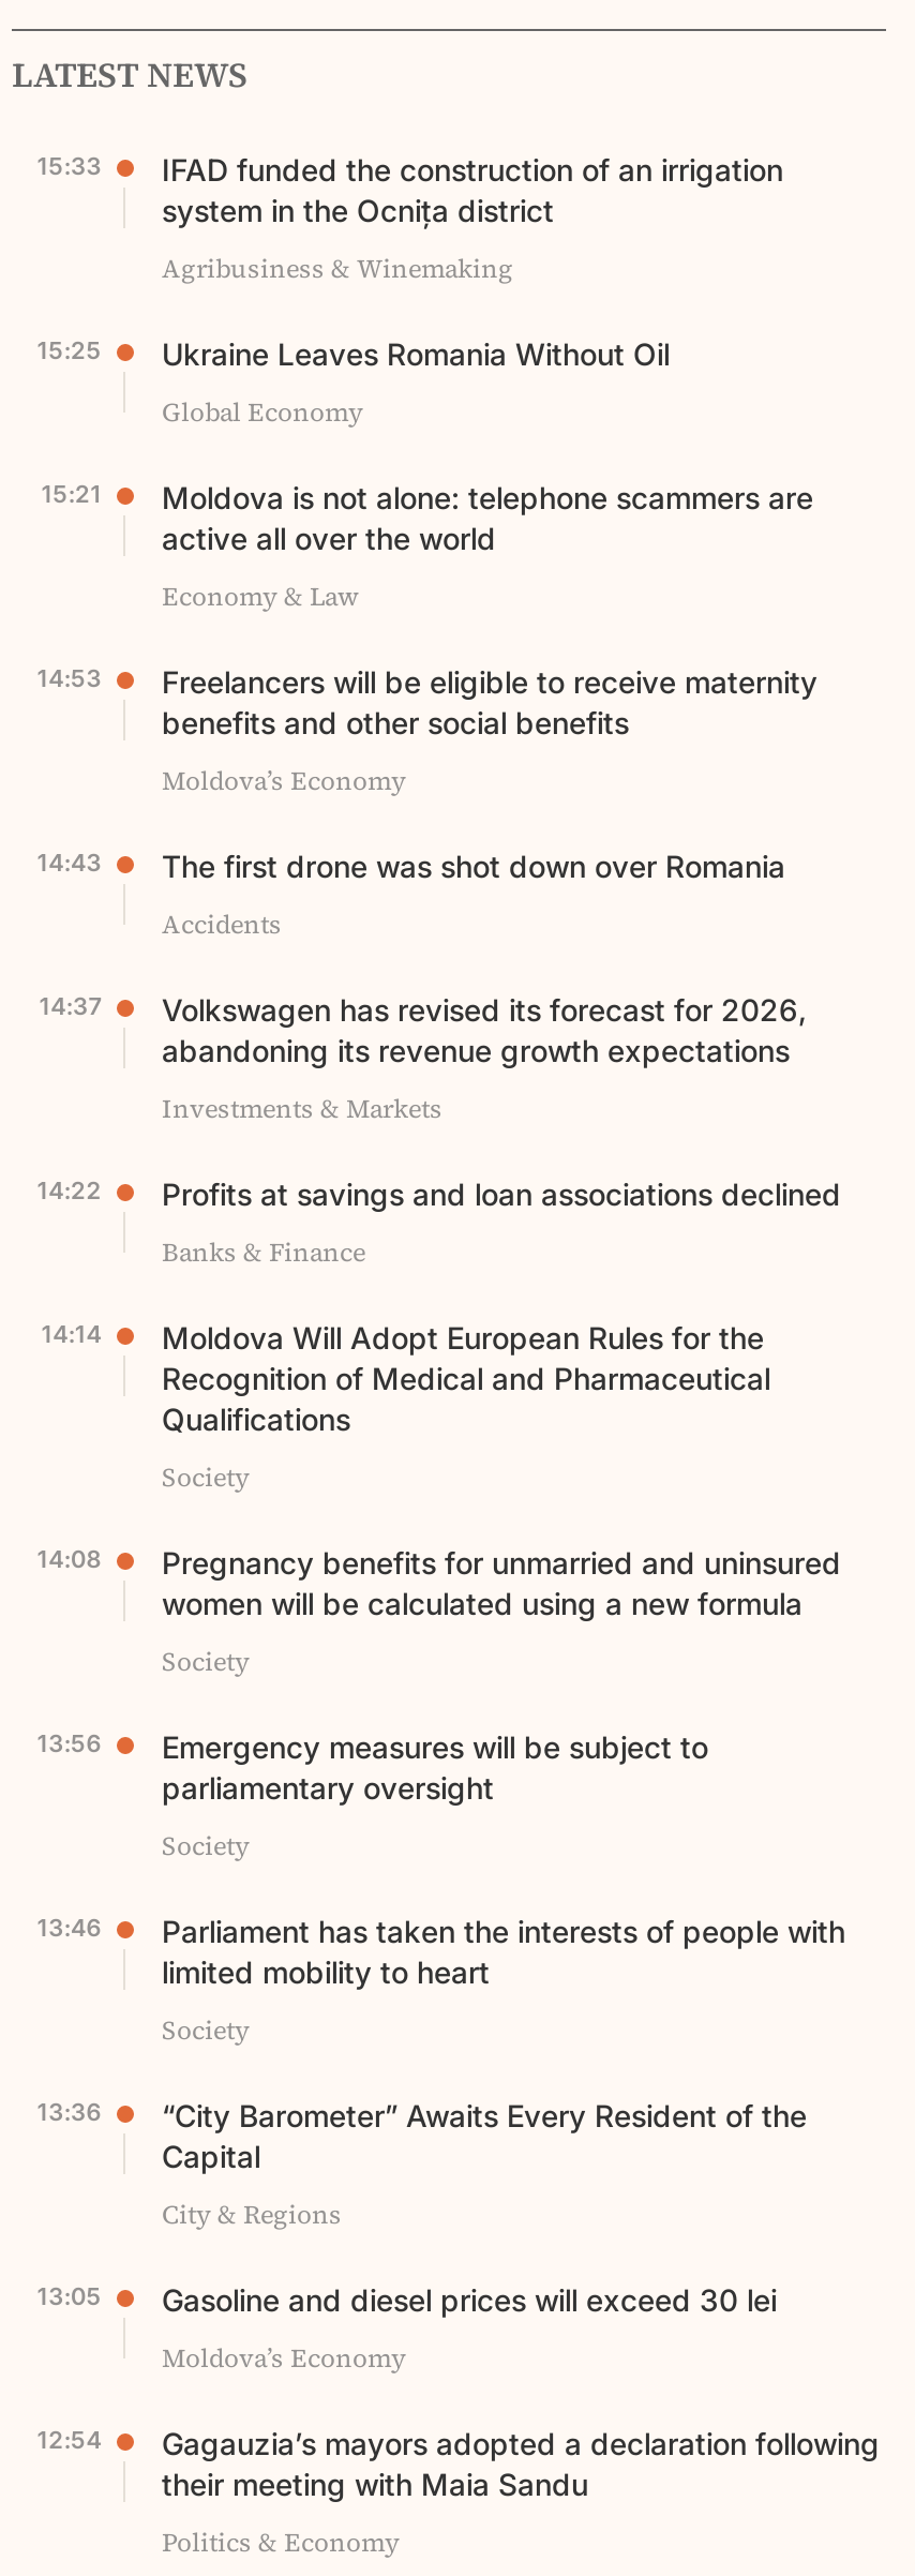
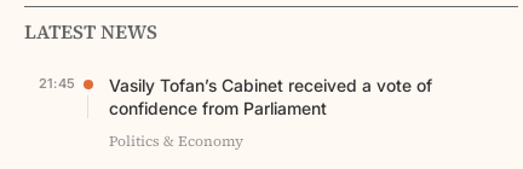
[37,151,880,2502] 15:33 | IFAD funded the construction of an irrigation | system in the Ocnița district | Agribusiness & Winemaking | 15:25 | Ukraine Leaves Romania Without Oil | Global Economy | 15:21 | Moldova is not alone: telephone scammers are | active all over the world | Economy & Law | 14:53 | Freelancers will be eligible to receive maternity | benefits and other social benefits | Moldova’s Economy | 14:43 | The first drone was shot down over Romania | Accidents | 14:37 | Volkswagen has revised its forecast for 2026, | abandoning its revenue growth expectations | Investments & Markets | 14:22 | Profits at savings and loan associations declined | Banks & Finance | 14:14 | Moldova Will Adopt European Rules for the | Recognition of Medical and Pharmaceutical | Qualifications | Society | 14:08 | Pregnancy benefits for unmarried and uninsured | women will be calculated using a new formula | Society | 13:56 | Emergency measures will be subject to | parliamentary oversight | Society | 13:46 | Parliament has taken the interests of people with | limited mobility to heart | Society | 13:36 | “City Barometer” Awaits Every Resident of the | Capital | City & Regions | 13:05 | Gasoline and diesel prices will exceed 30 lei | Moldova’s Economy | 12:54 | Gagauzia’s mayors adopted a declaration following | their meeting with Maia Sandu -> [39,75,432,118] 21:45 | Vasily Tofan’s Cabinet received a vote of | confidence from Parliament

